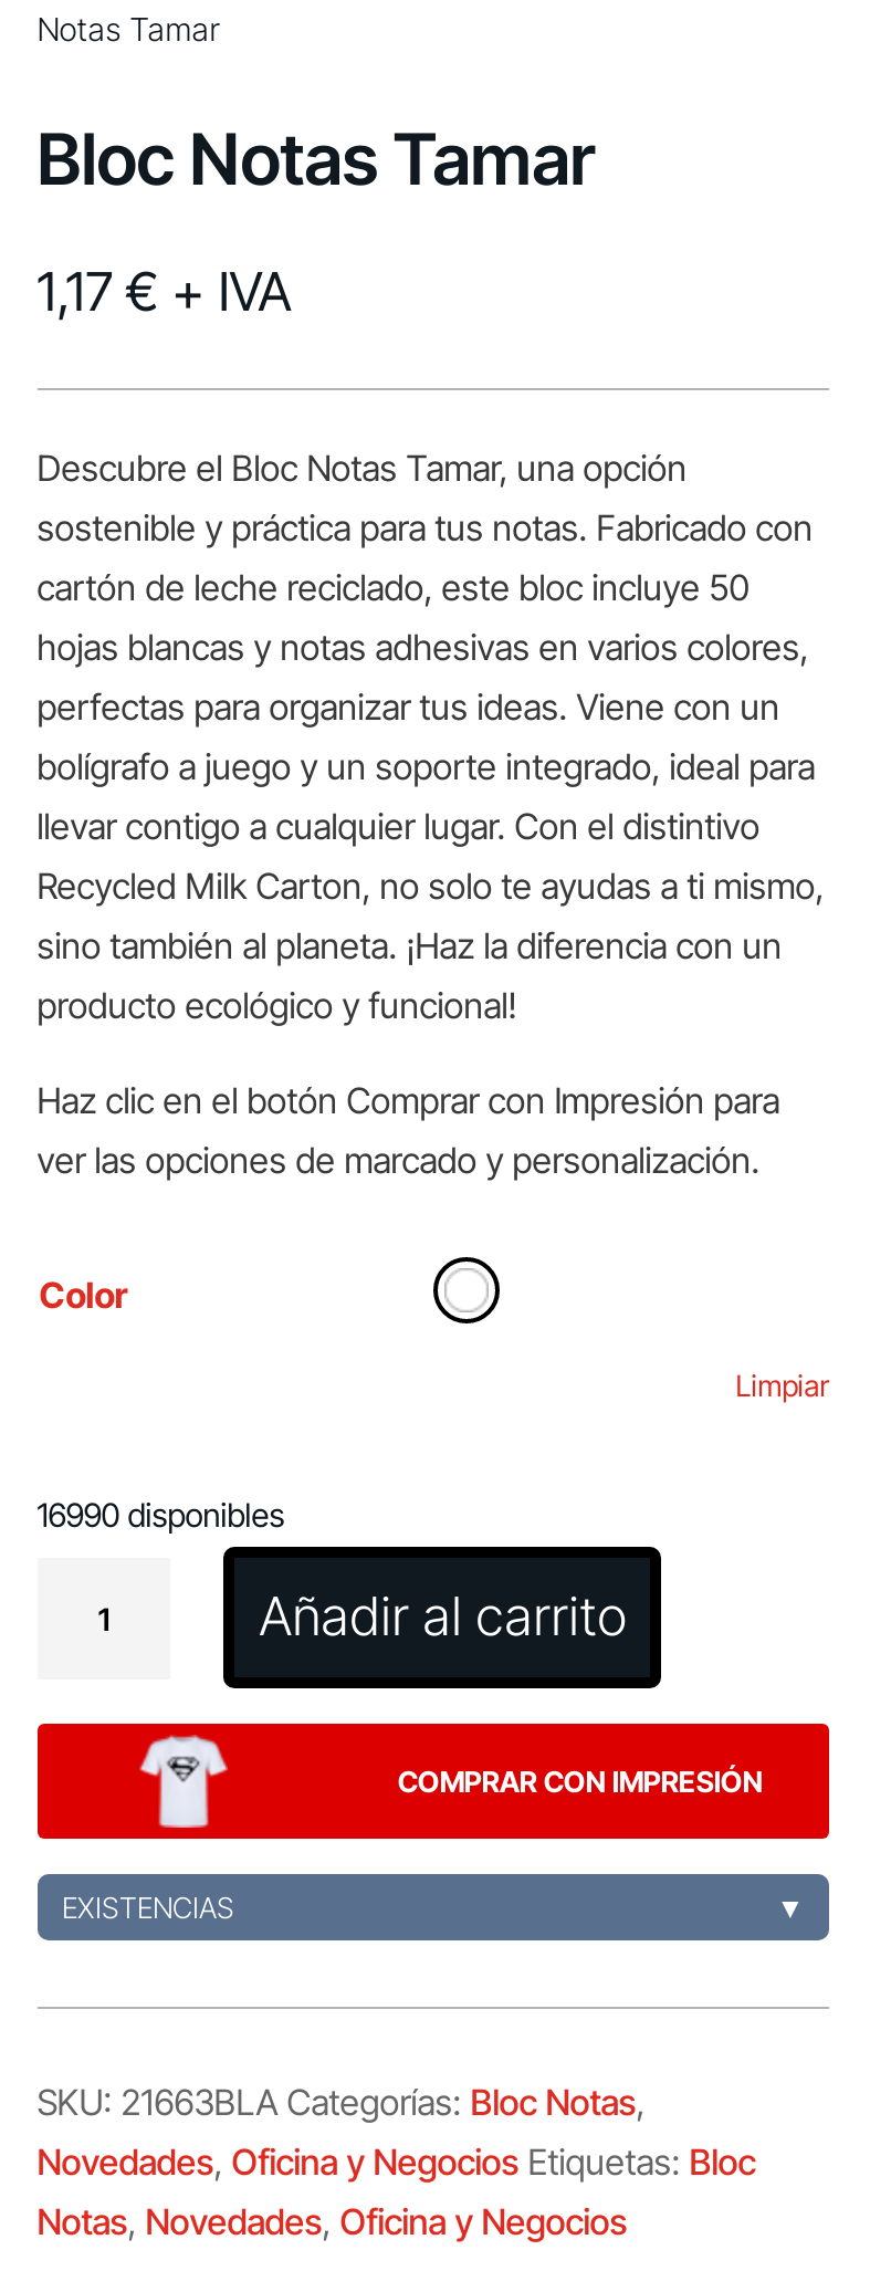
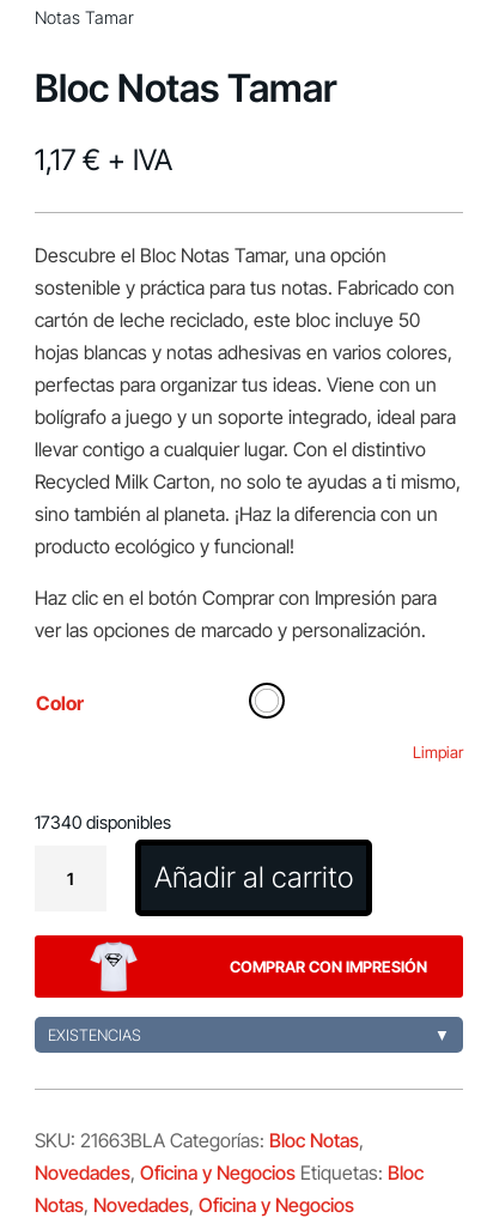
[37,1495,285,1535] 16990 disponibles -> [34,812,171,833] 17340 disponibles

